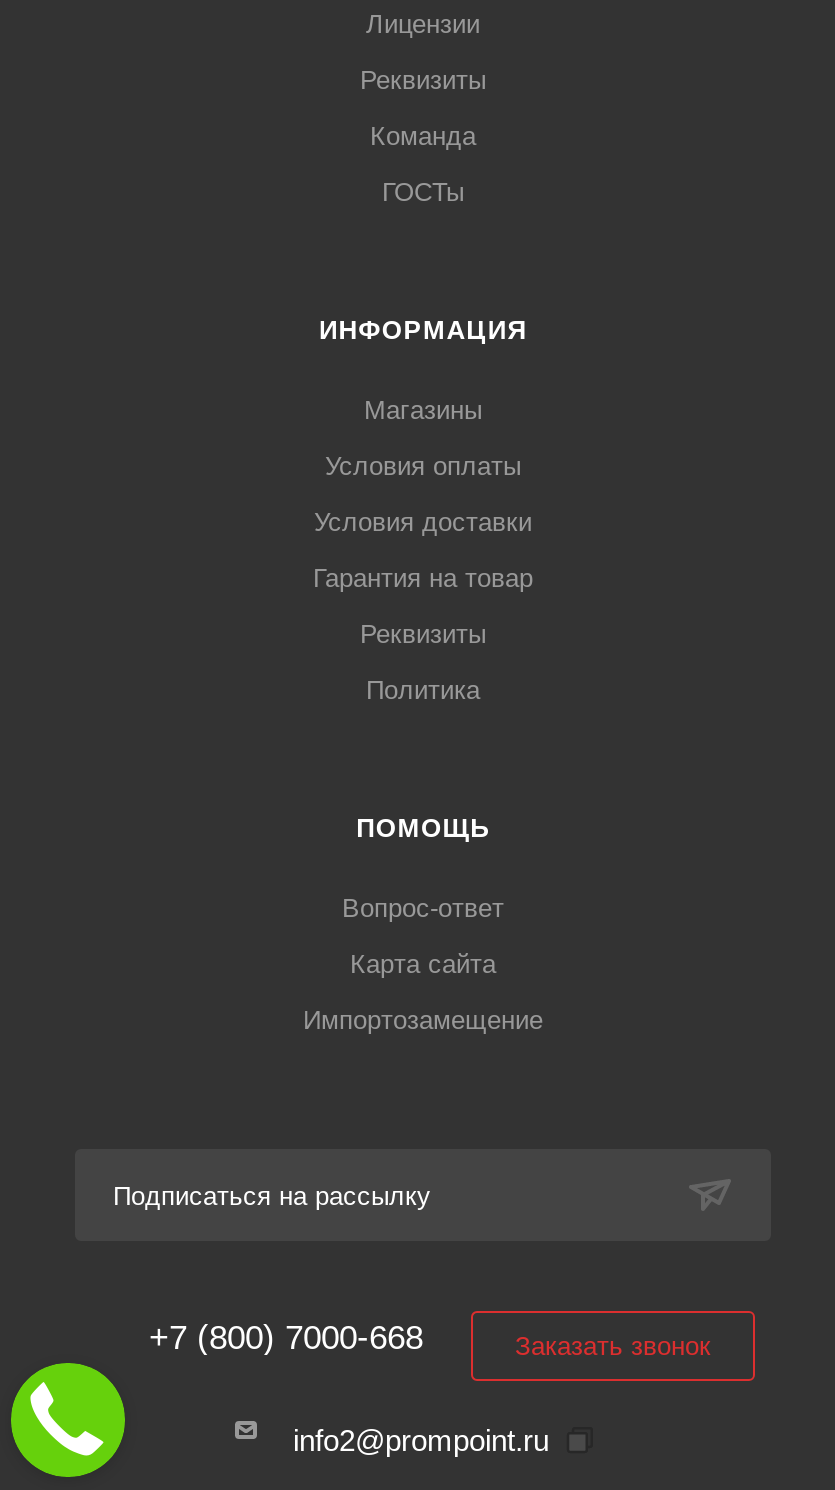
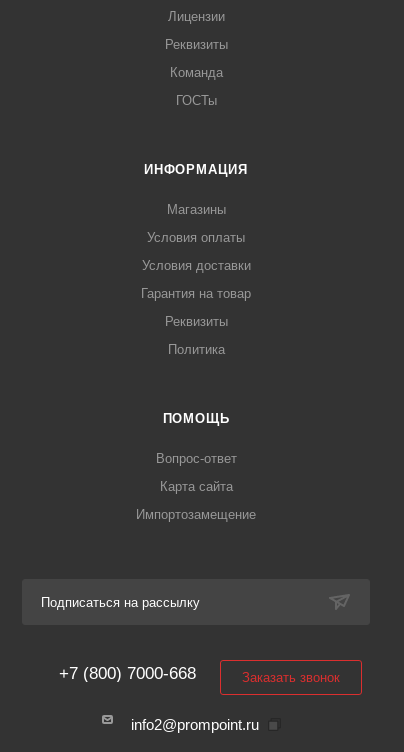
[9,1361,127,1479] [image] -> none

